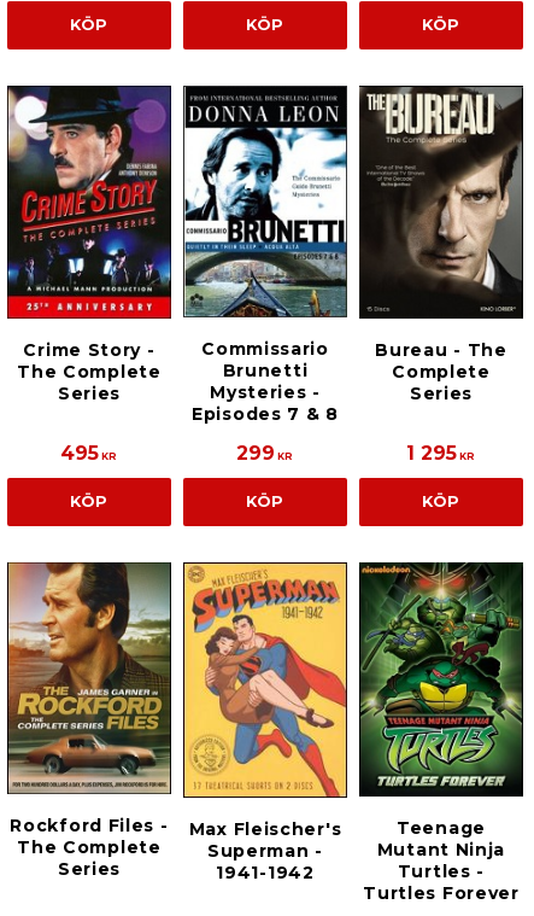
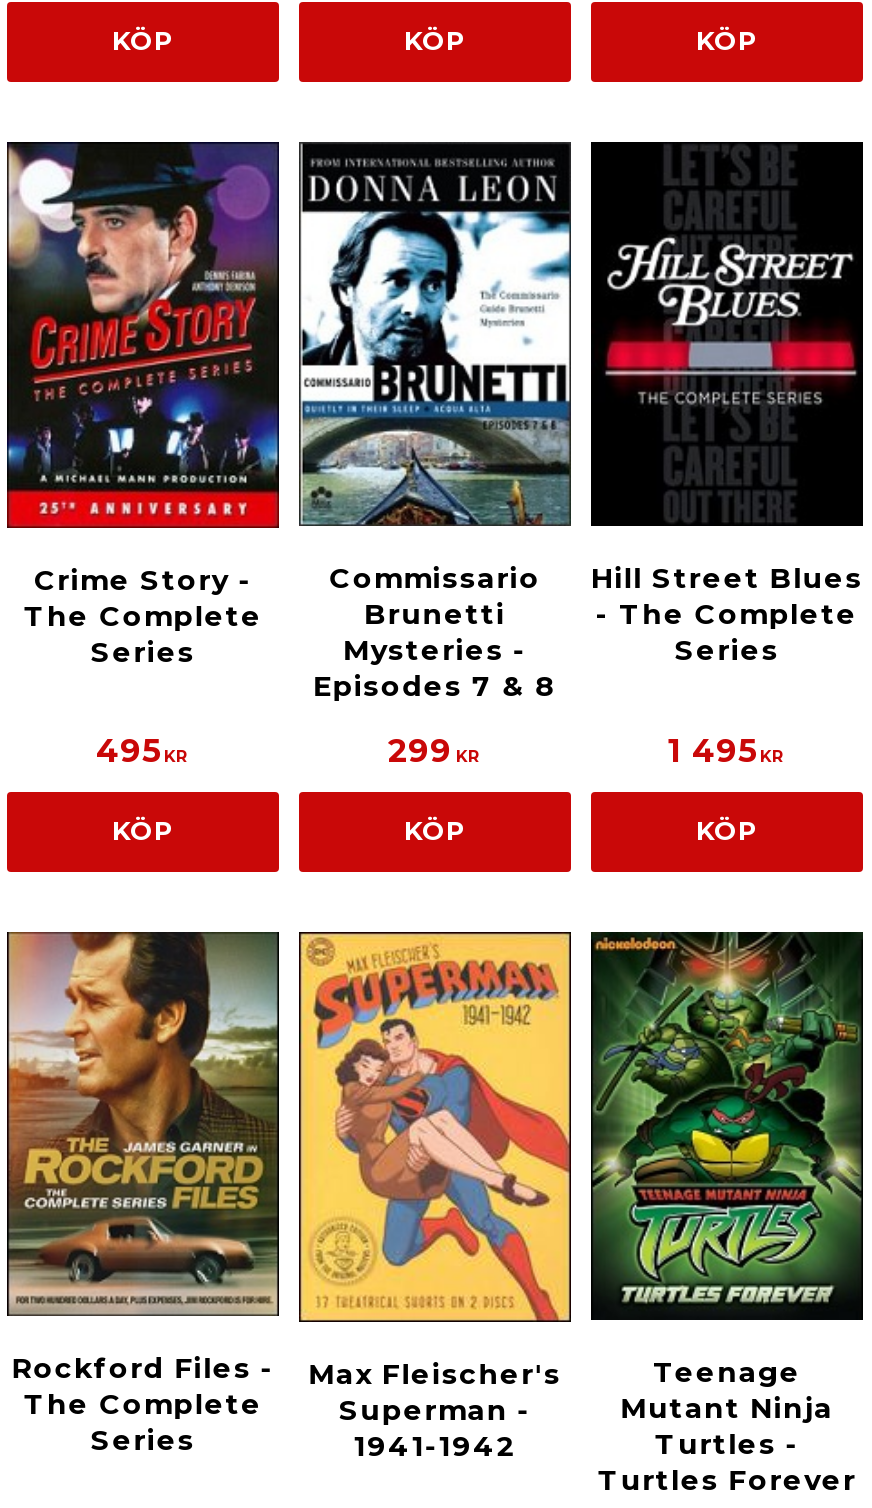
[358,86,523,382] [image] | Bureau - The | Complete -> [589,144,863,632] [image] | Hill Street Blues | - The Complete
[407,442,476,465] 1 295KR -> [668,733,786,771] 1 495KR

